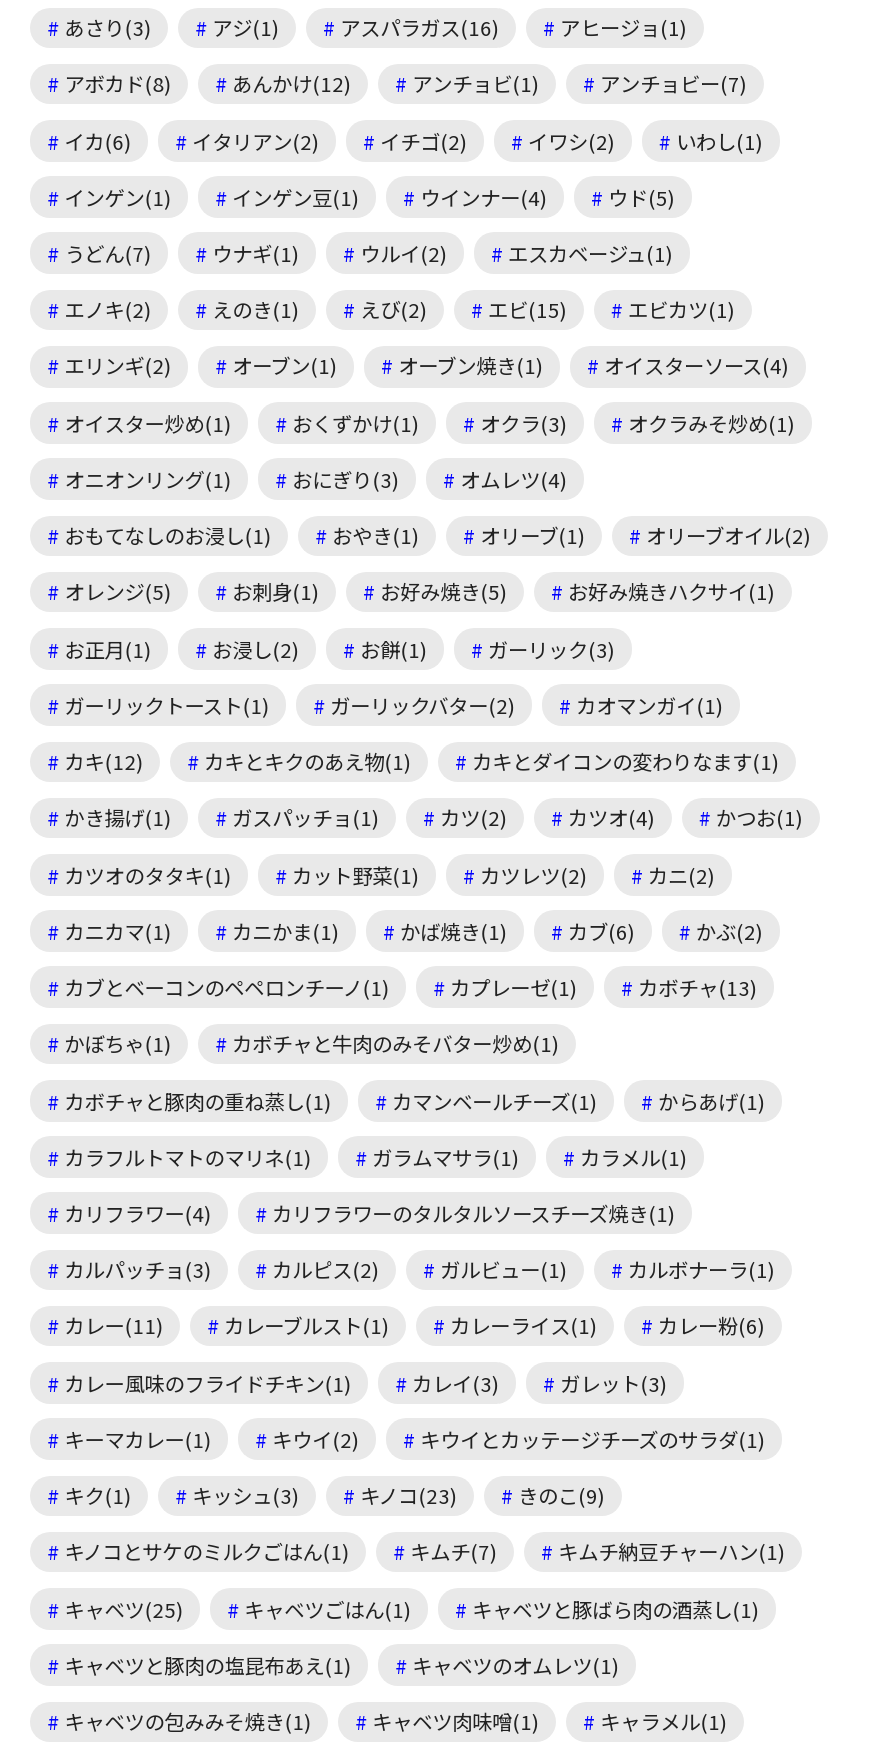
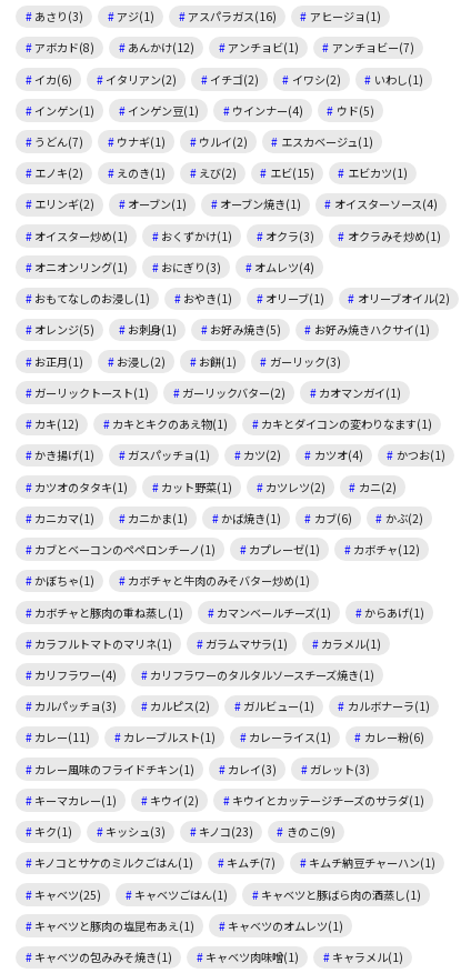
[64,972,758,1002] カブとベーコンのペペロンチーノ(1) カプレーゼ(1) カボチャ(13) -> [35,541,420,558] カブとベーコンのペペロンチーノ(1) カプレーゼ(1) カボチャ(12)

